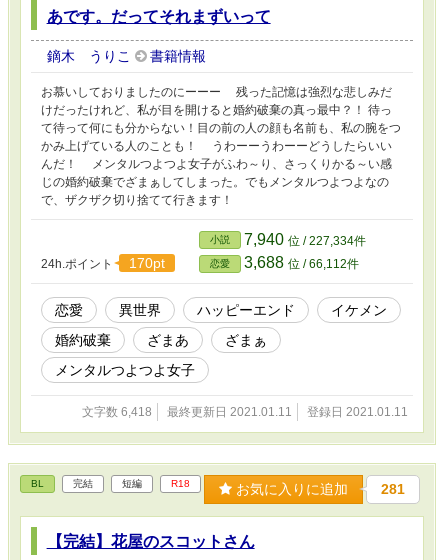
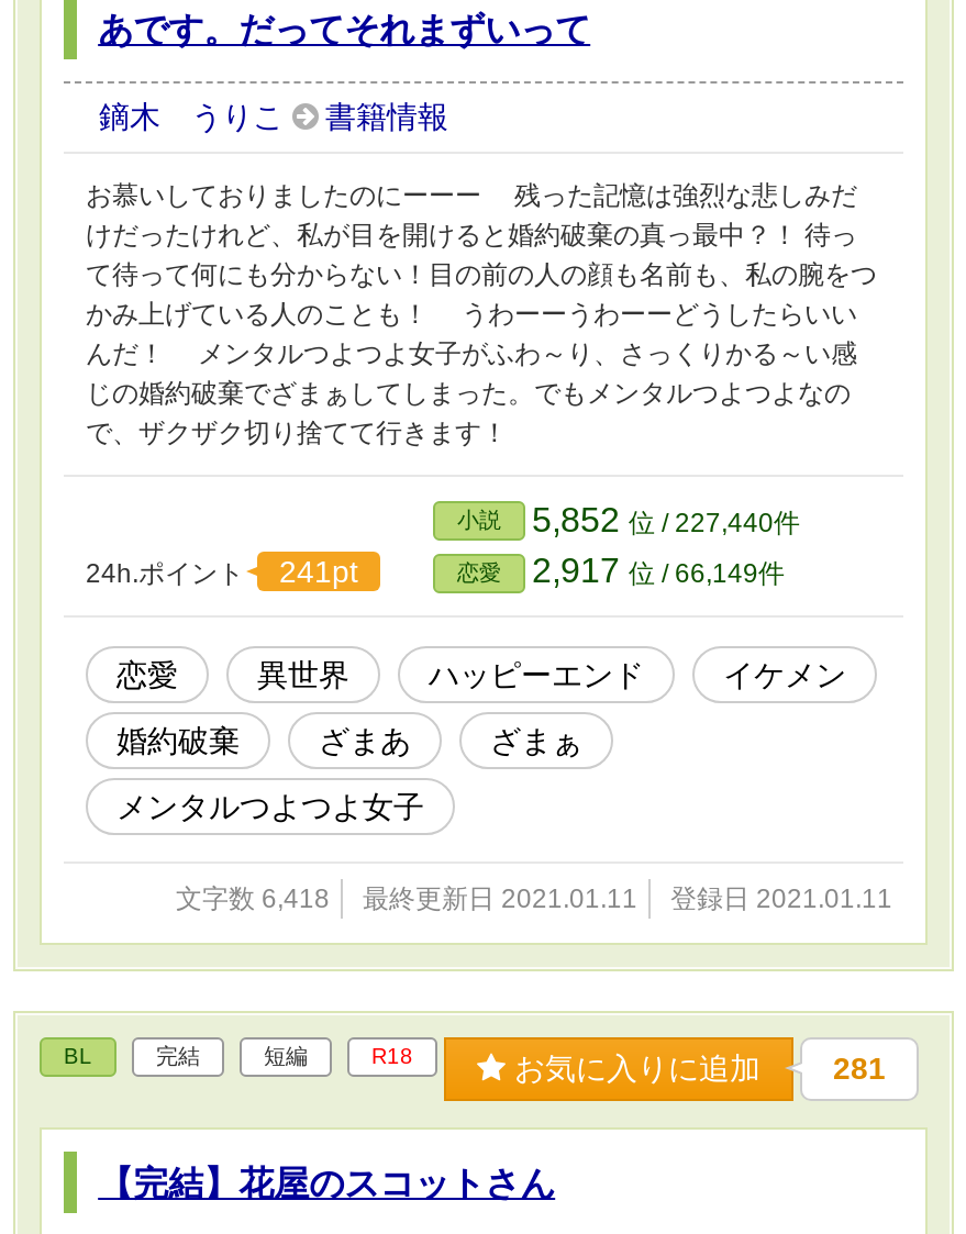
[210,231,366,248] 小説 7,940位 / 227,334件 -> [457,501,800,539] 小説 5,852位 / 227,440件
[41,255,165,271] 24h.ポイント 170pt -> [86,554,358,589] 24h.ポイント 241pt
[244,254,359,271] 3,688位 / 66,112件 -> [532,552,785,589] 2,917位 / 66,149件

